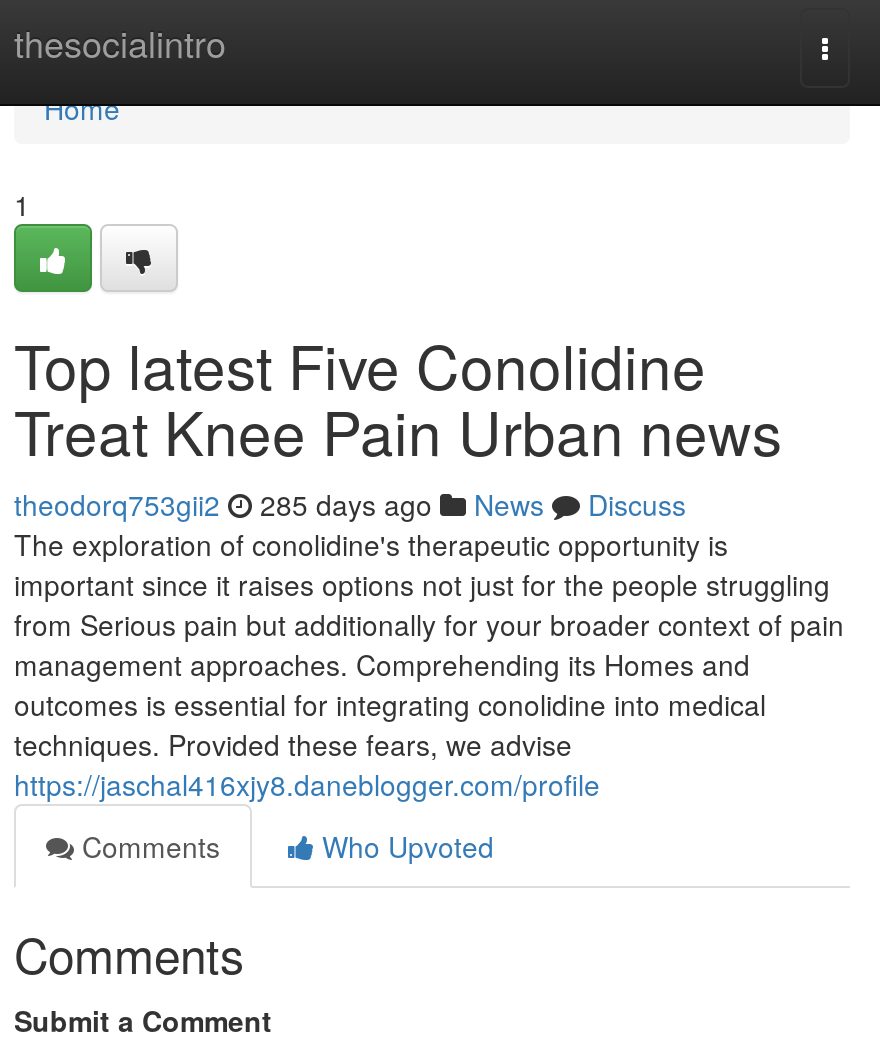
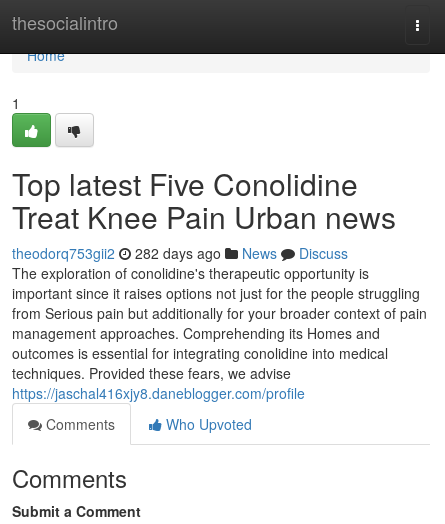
[14,484,686,524] theodorq753gii2 285 days ago News Discuss -> [12,243,348,263] theodorq753gii2 282 days ago News Discuss

